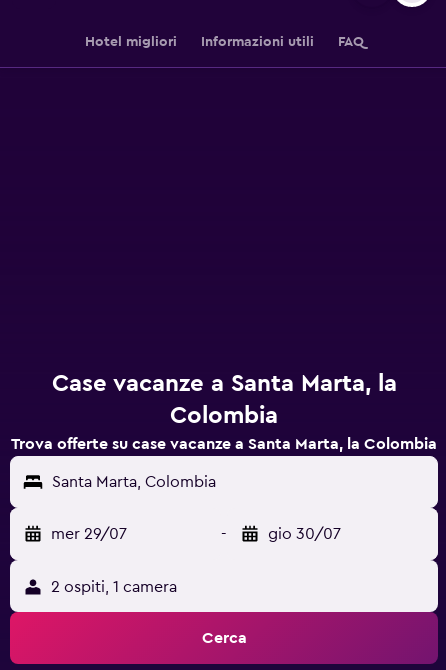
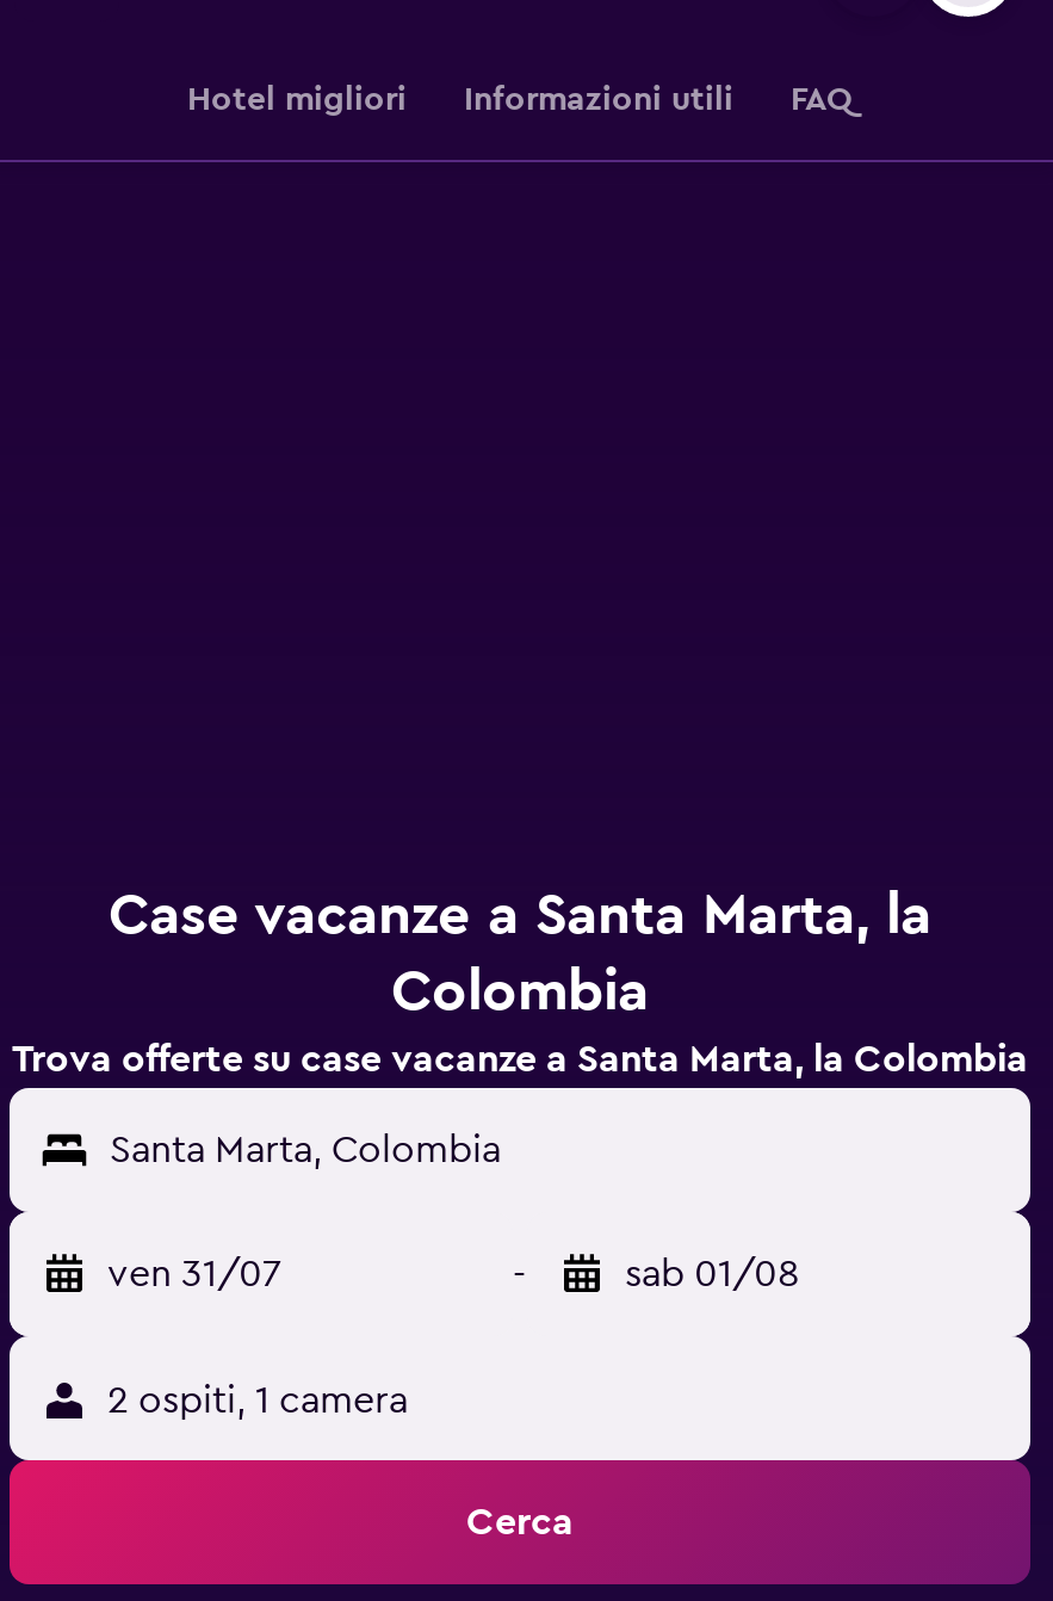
[51,526,127,542] mer 29/07 -> [107,1255,281,1293] ven 31/07
[268,526,341,542] gio 30/07 -> [625,1255,799,1293] sab 01/08

